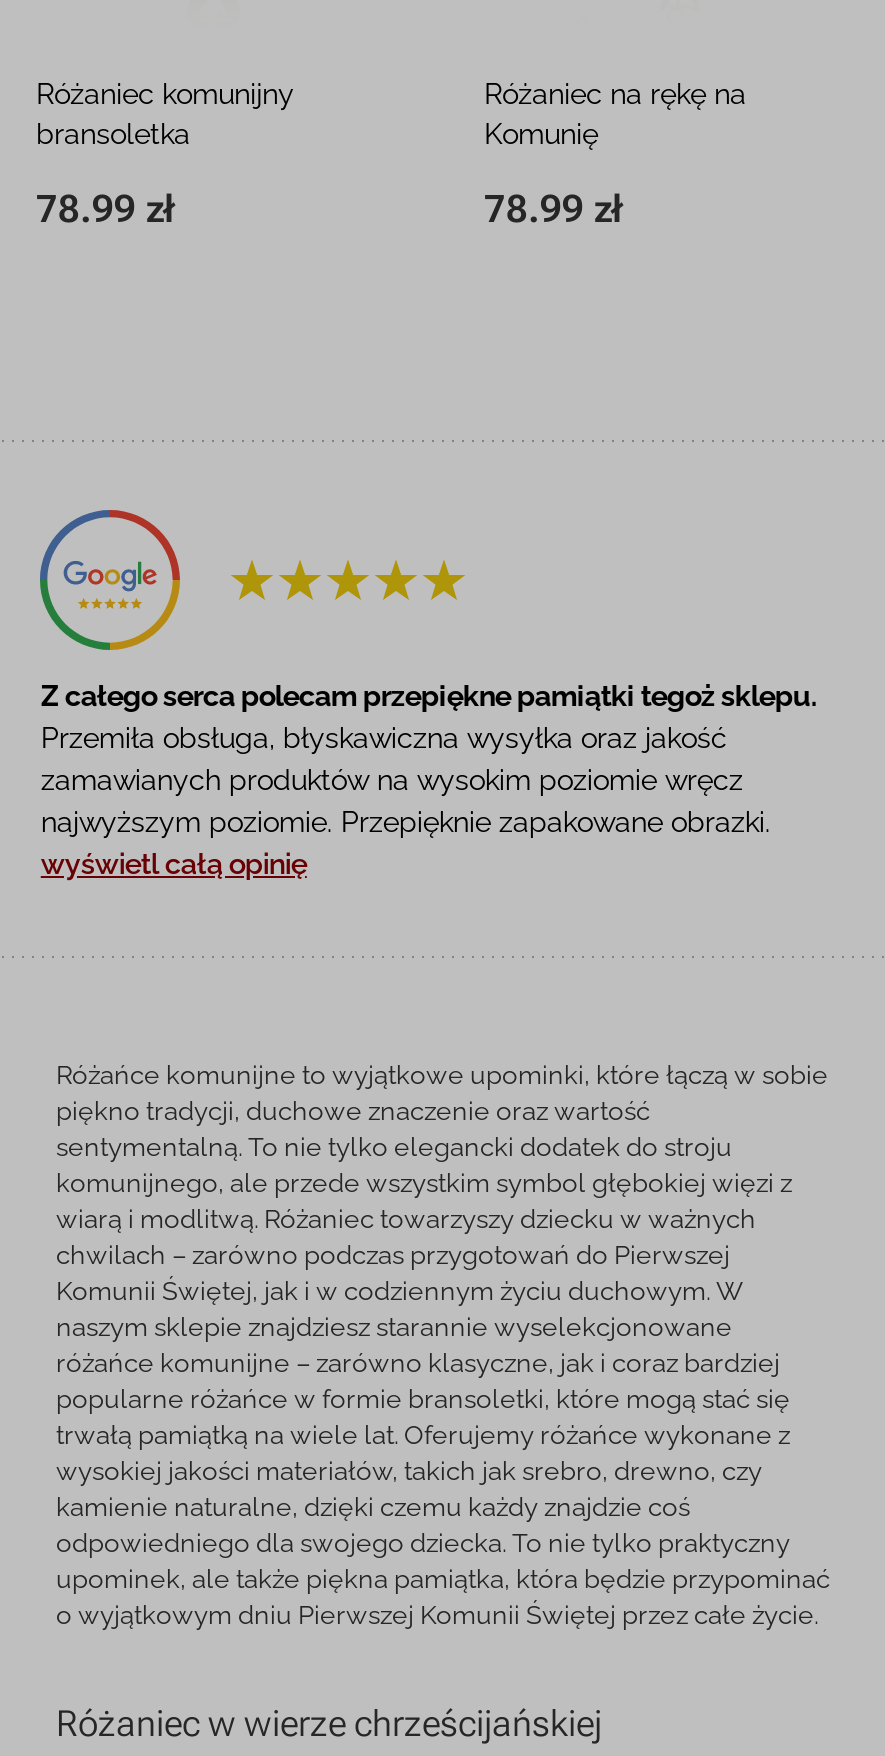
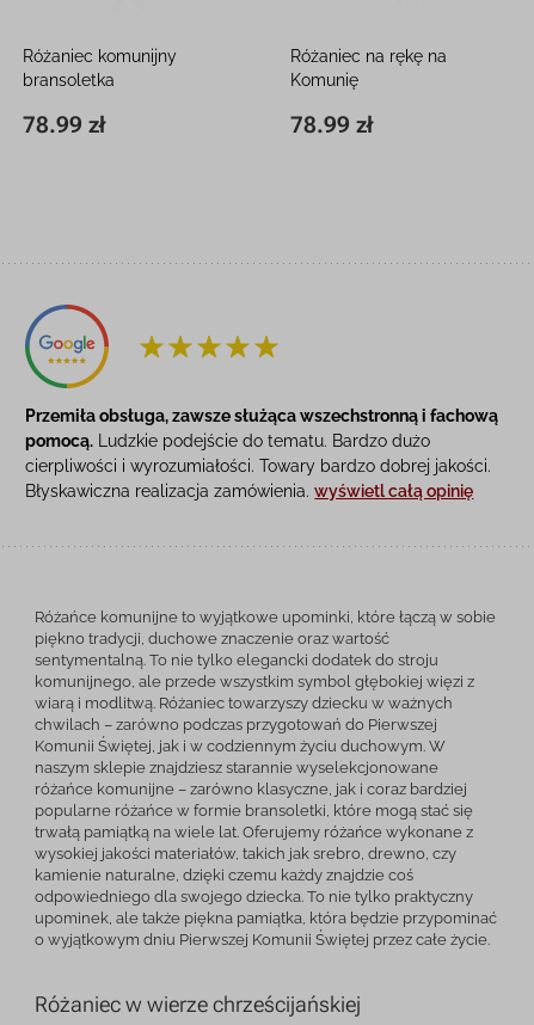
[41,677,817,879] Z całego serca polecam przepiękne pamiątki tegoż sklepu. | Przemiła obsługa, błyskawiczna wysyłka oraz jakość | zamawianych produktów na wysokim poziomie wręcz | najwyższym poziomie. Przepięknie zapakowane obrazki. | wyświetl całą opinię -> [26,405,499,500] Przemiła obsługa, zawsze służąca wszechstronną i fachową | pomocą. Ludzkie podejście do tematu. Bardzo dużo | cierpliwości i wyrozumiałości. Towary bardzo dobrej jakości. | Błyskawiczna realizacja zamówienia. wyświetl całą opinię

